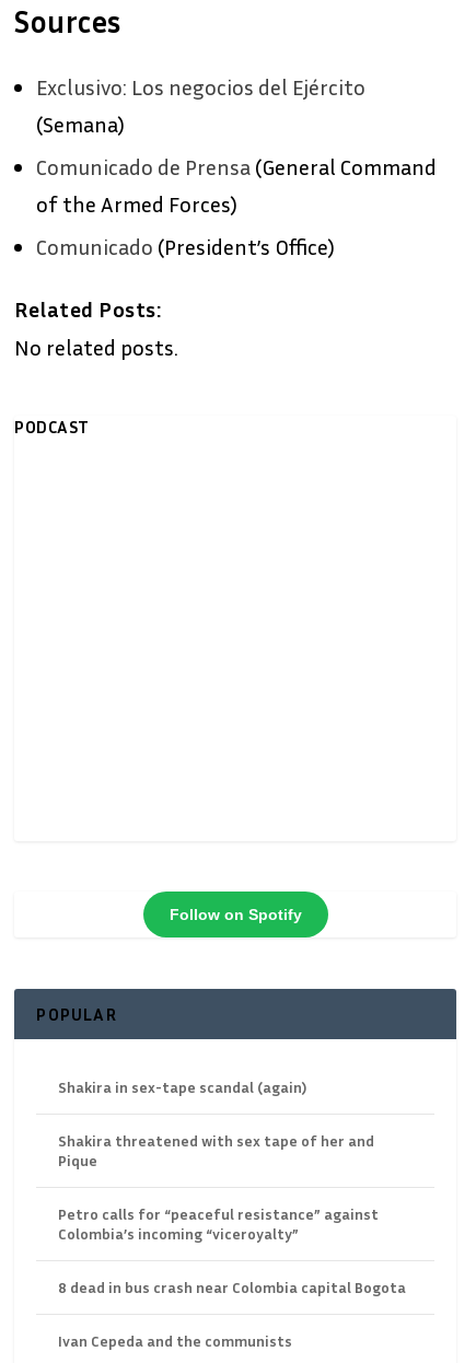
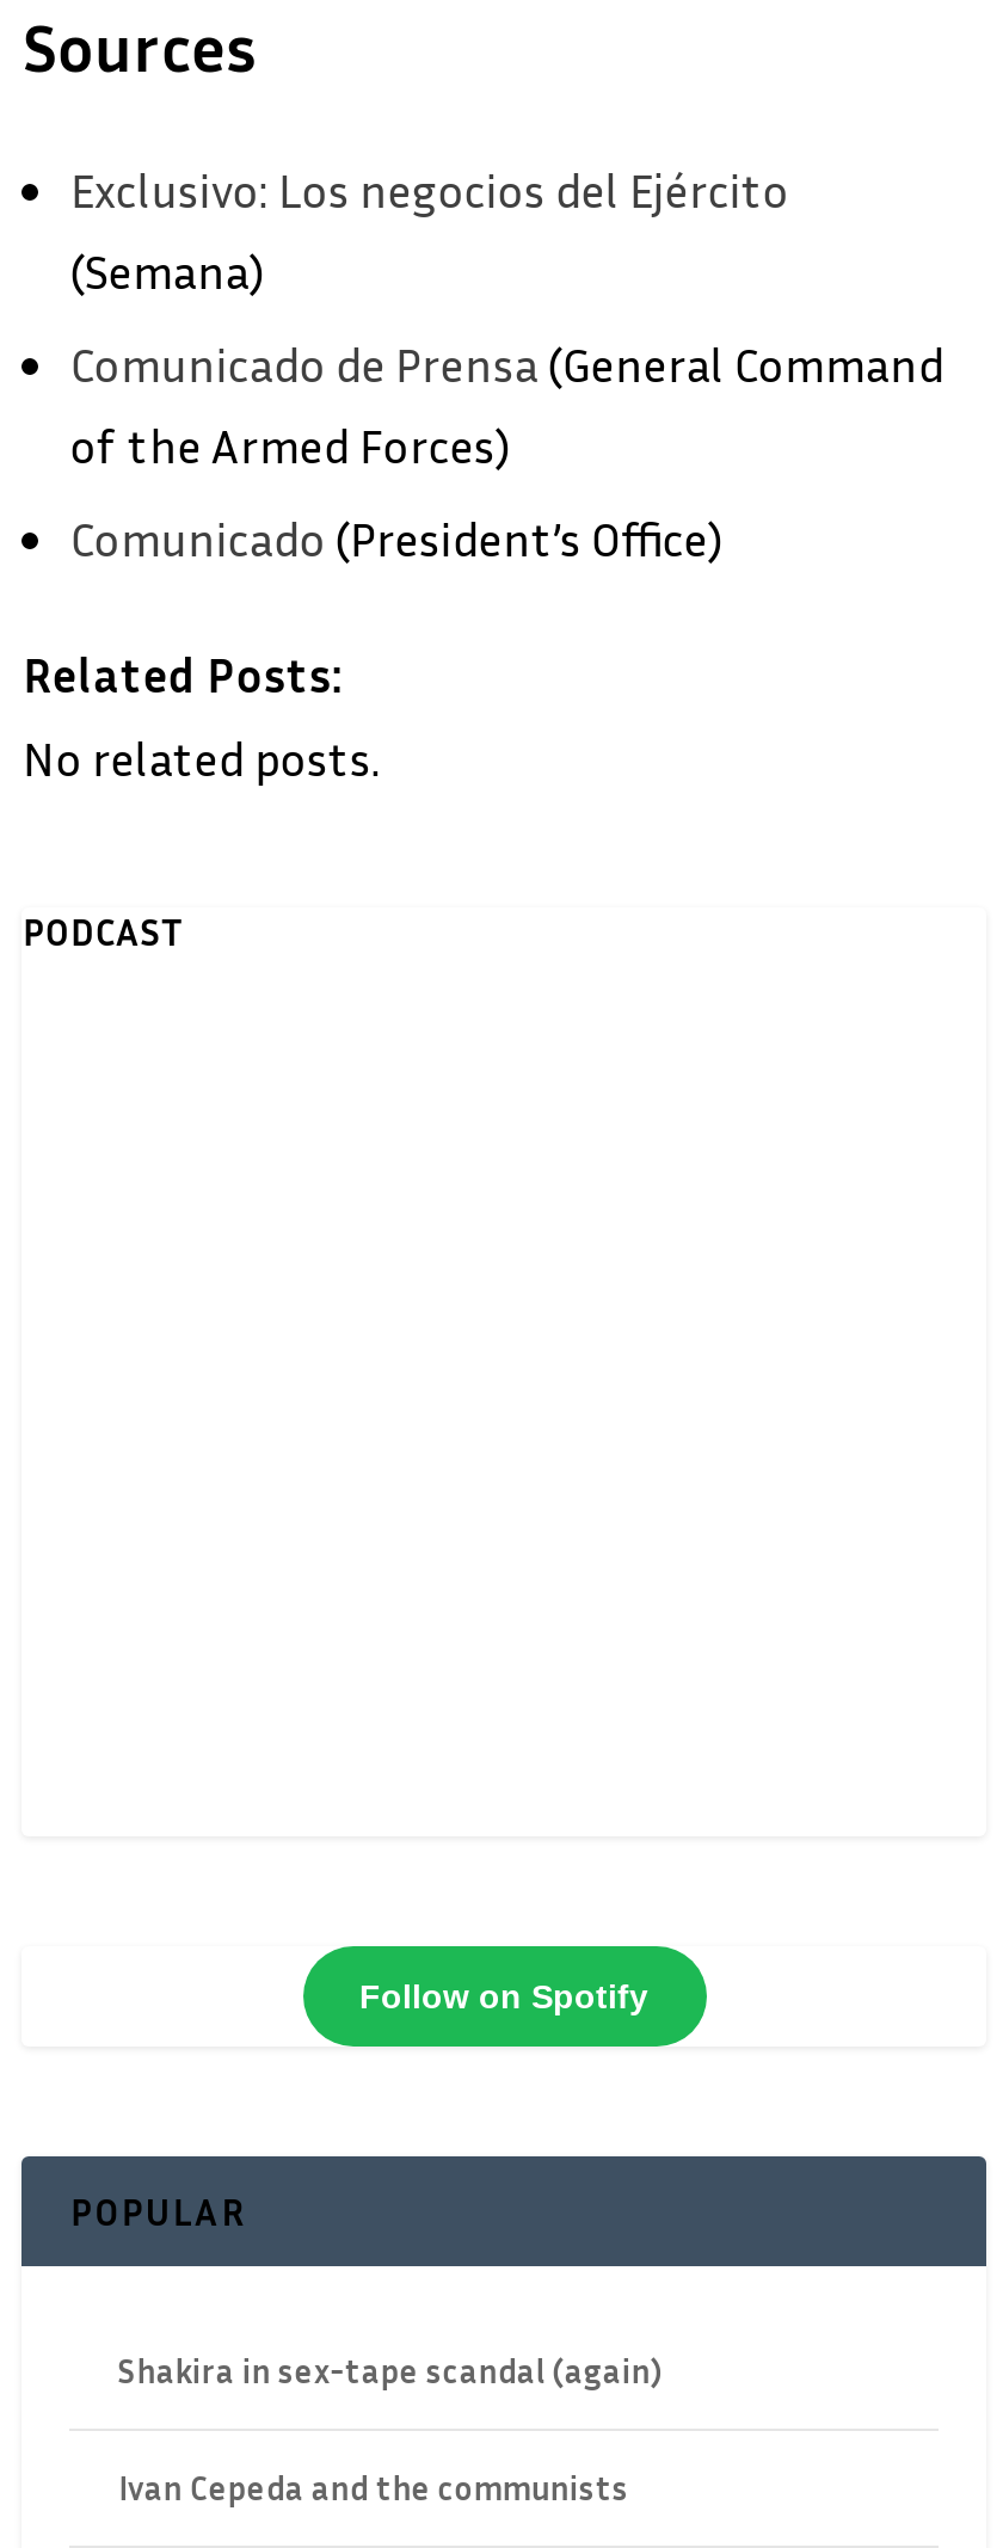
[58,1131,406,1296] Shakira threatened with sex tape of her and | Pique | Petro calls for “peaceful resistance” against | Colombia’s incoming “viceroyalty” | 8 dead in bus crash near Colombia capital Bogota -> none

